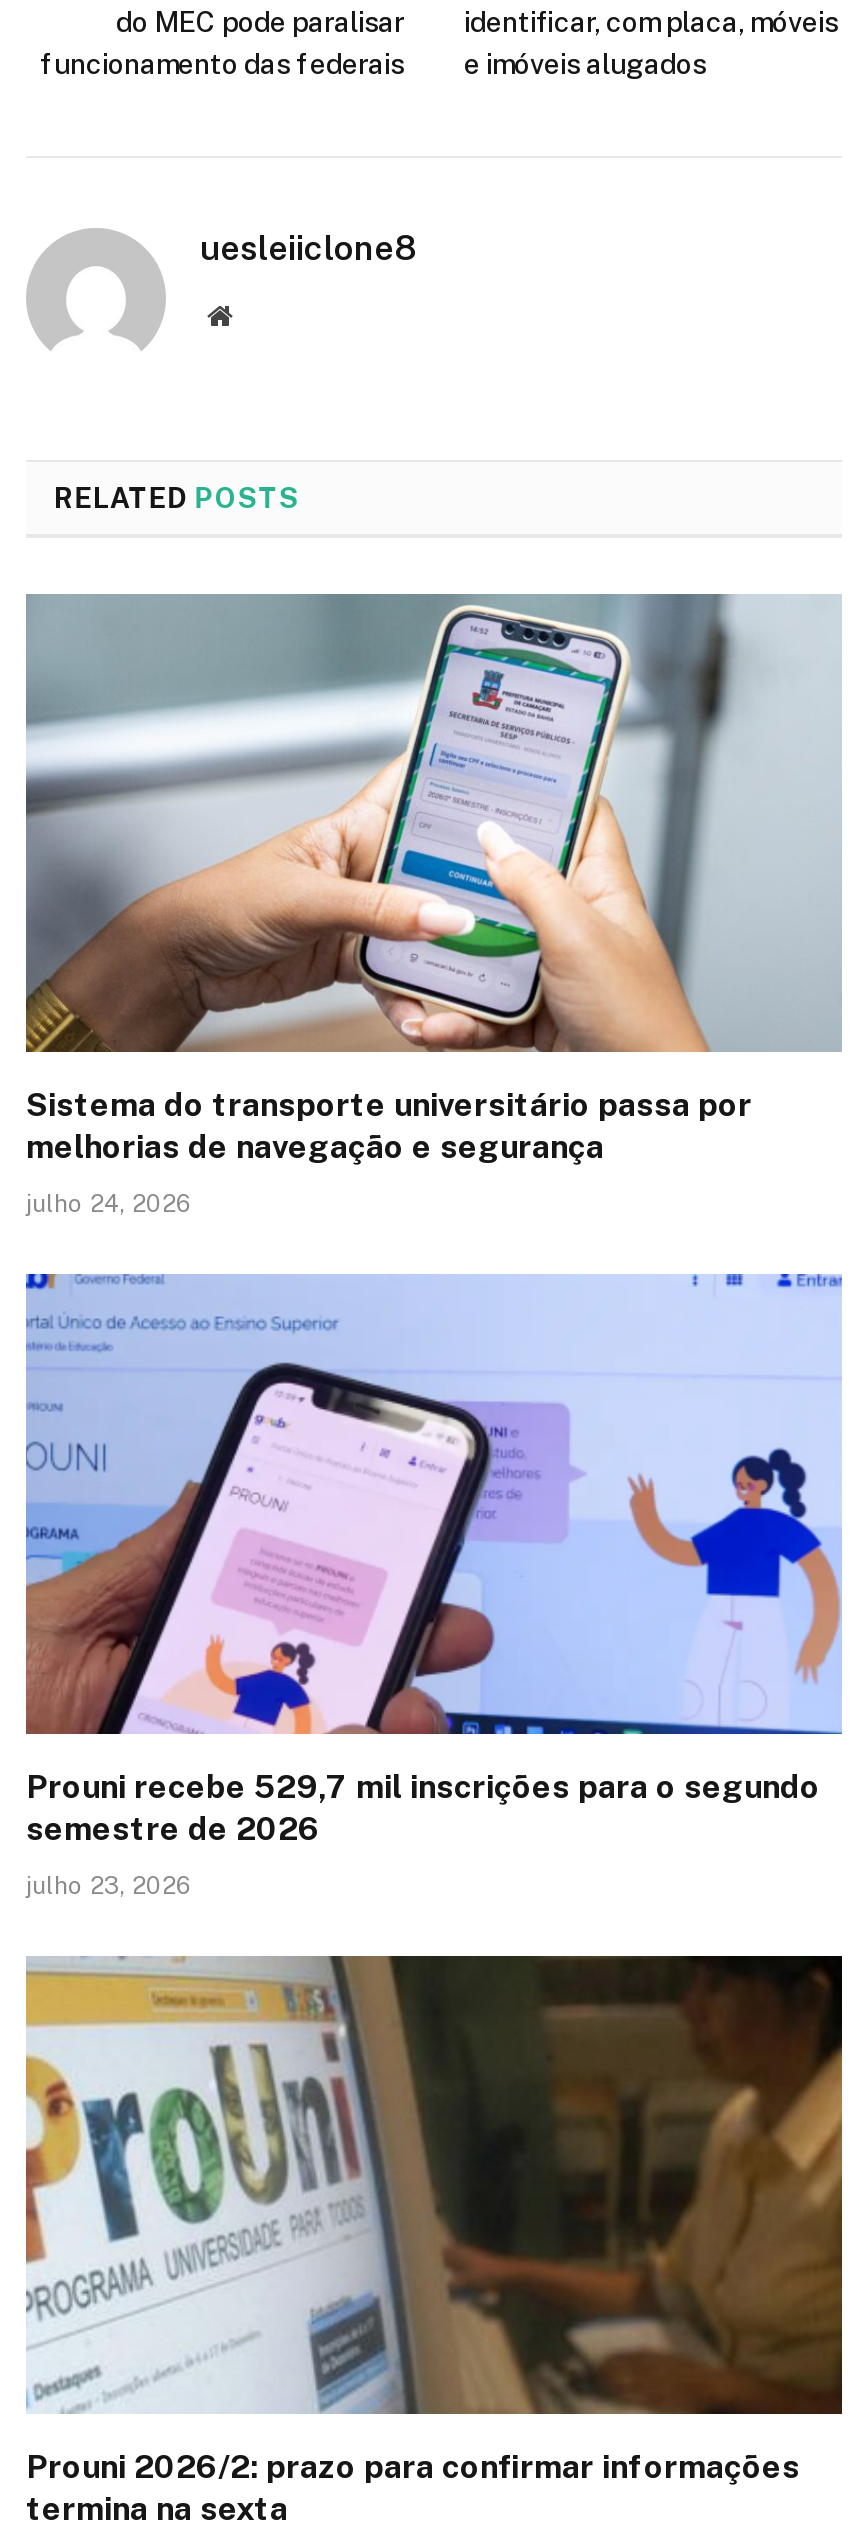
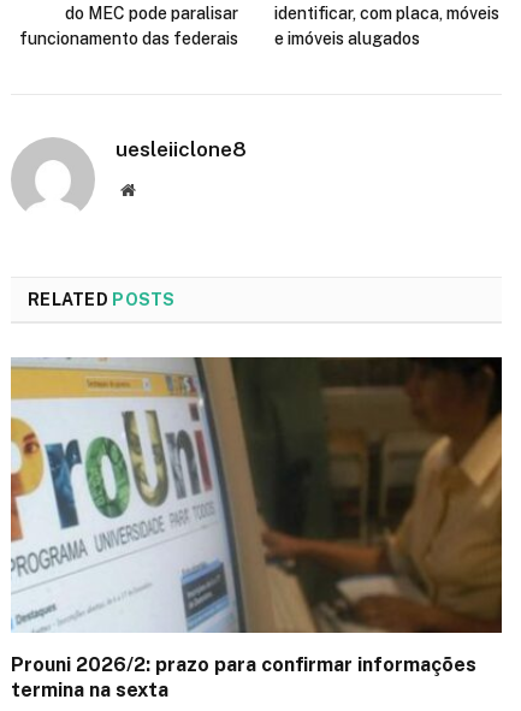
[24,592,842,1218] [image] | Sistema do transporte universitário passa por | melhorias de navegação e segurança | julho 24, 2026 -> none
[24,1272,844,1899] [image] | Prouni recebe 529,7 mil inscrições para o segundo | semestre de 2026 | julho 23, 2026 -> none

